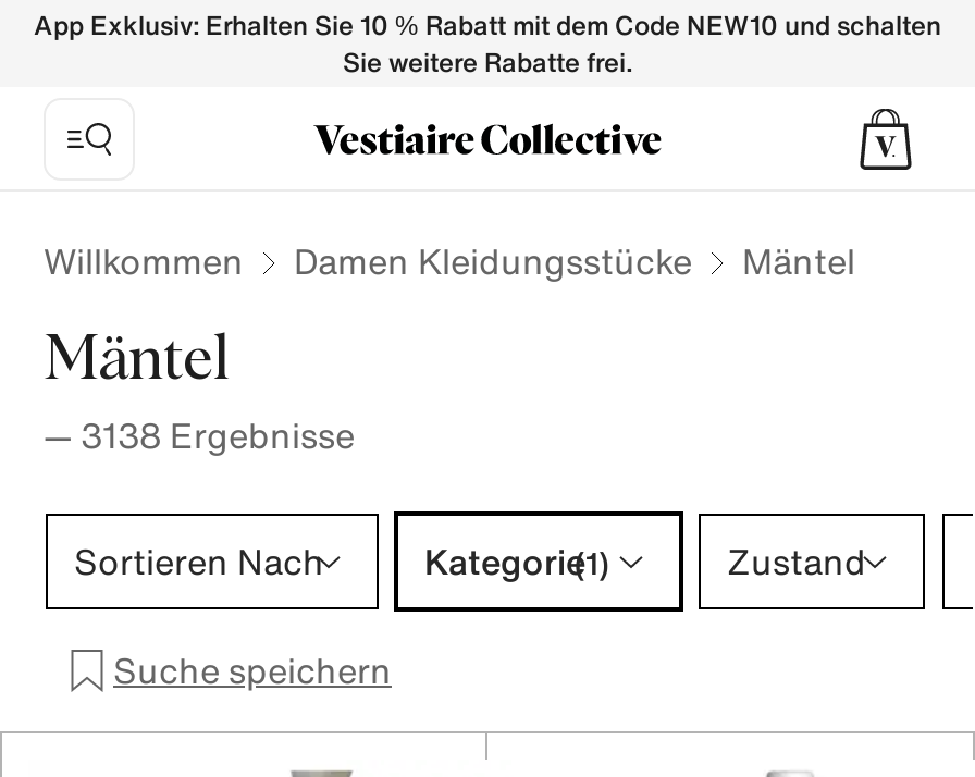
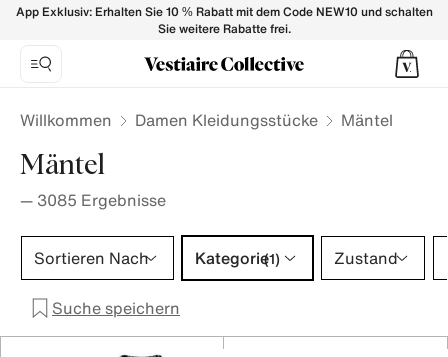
[44,409,355,461] — 3138 Ergebnisse -> [20,188,166,212] — 3085 Ergebnisse

